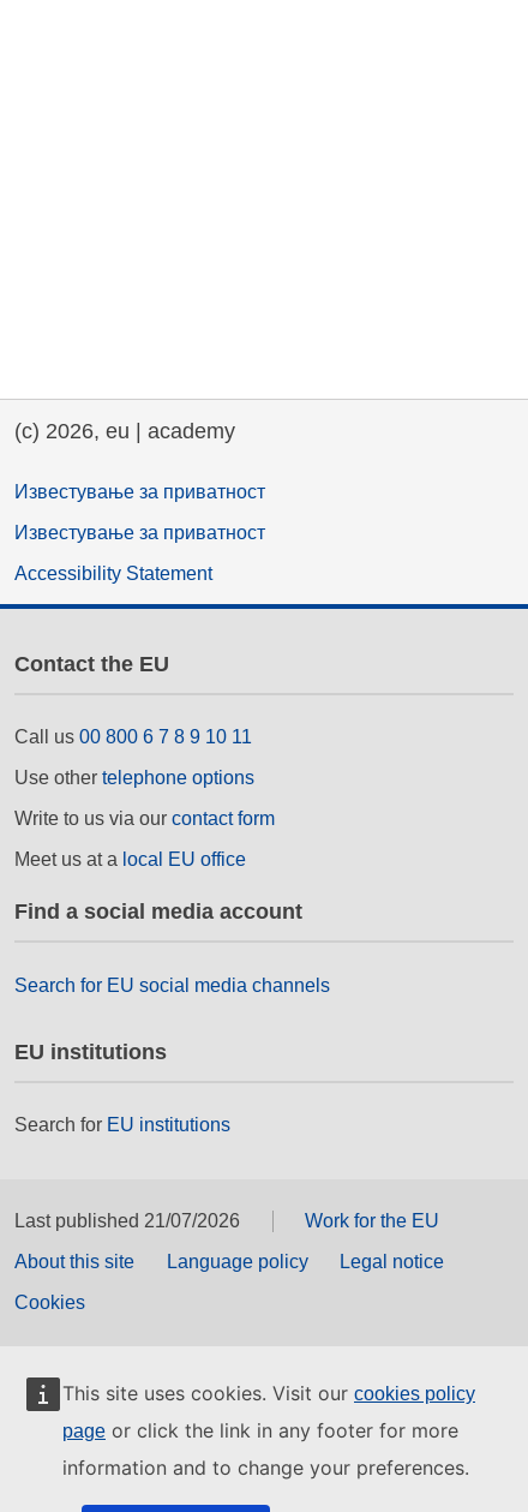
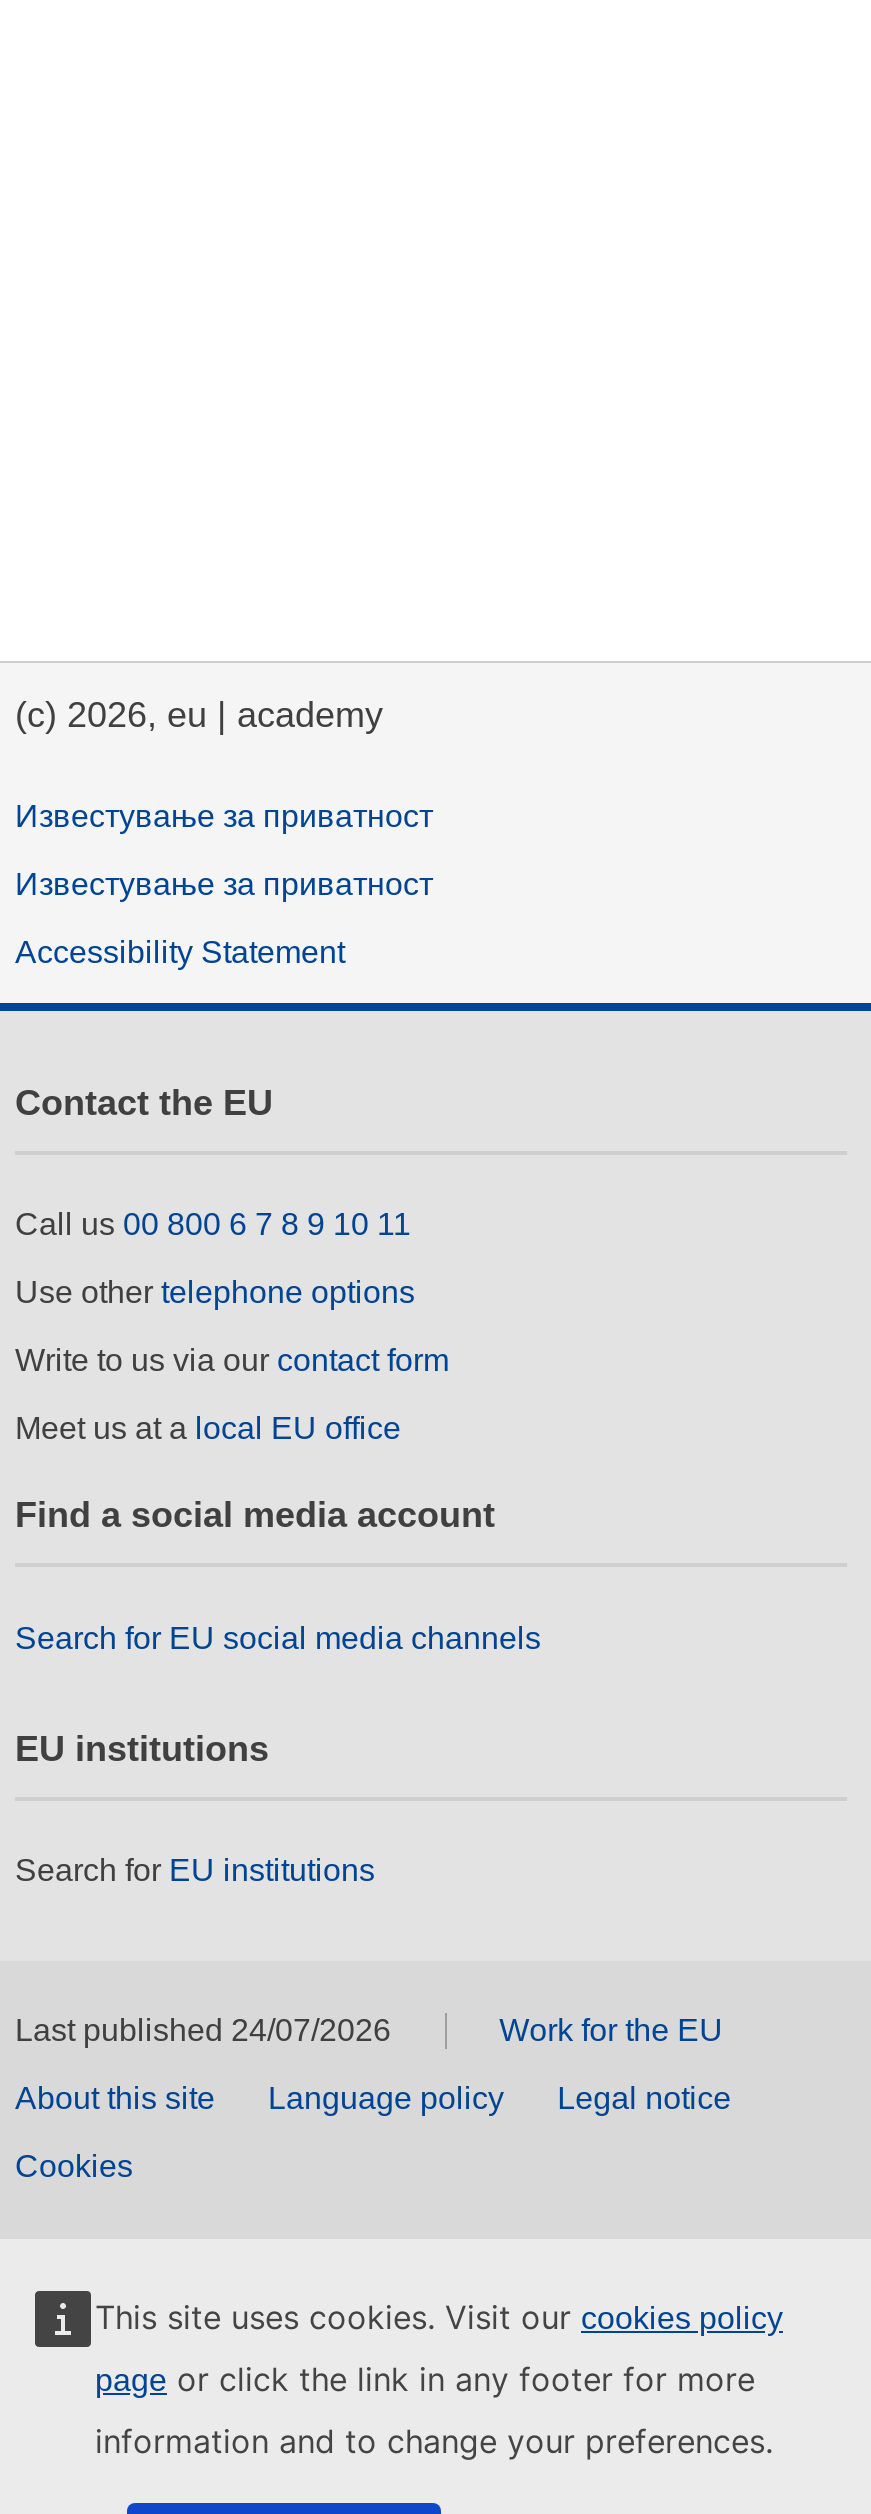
[14,1211,240,1232] Last published 21/07/2026 -> [15,2014,391,2048] Last published 24/07/2026

